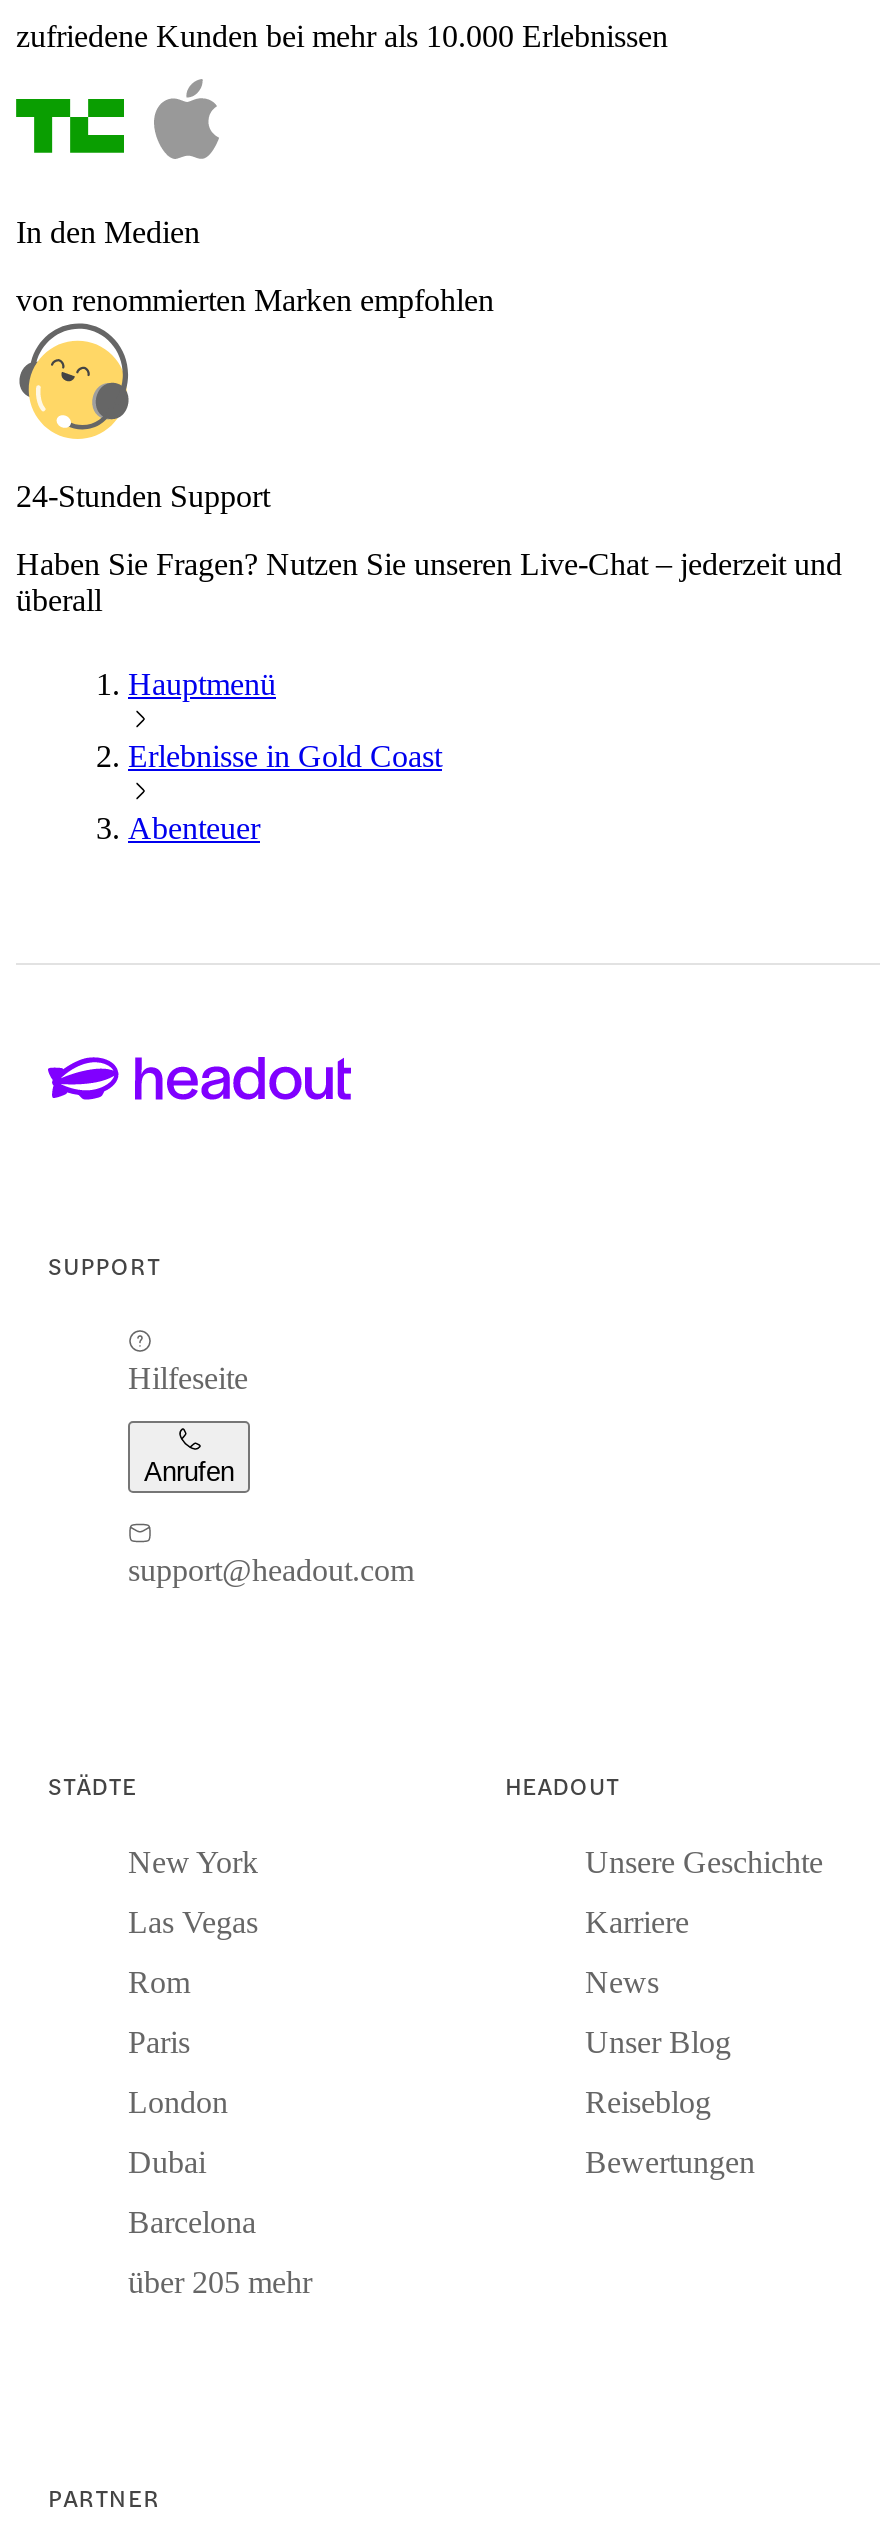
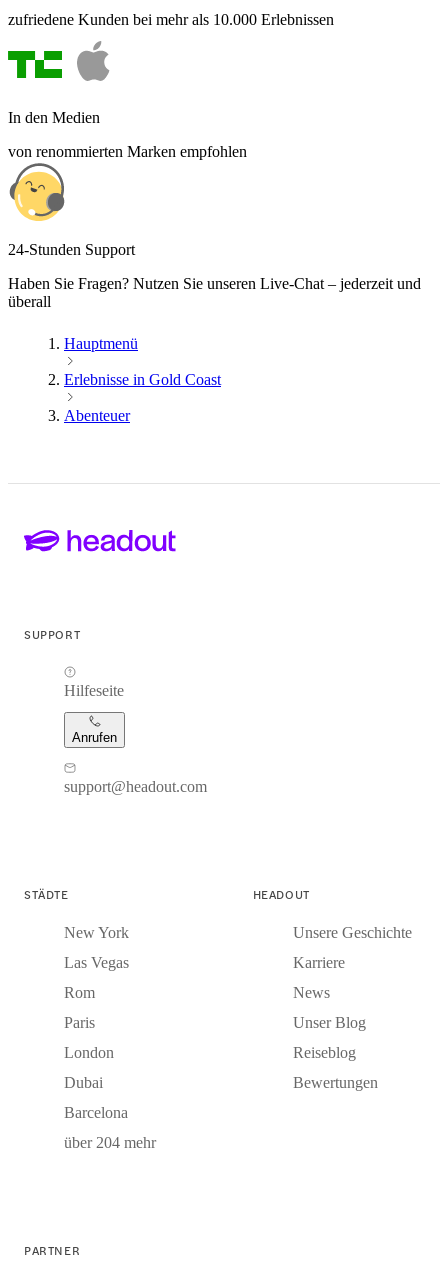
[128,2265,312,2299] über 205 mehr -> [64,1134,156,1151] über 204 mehr

